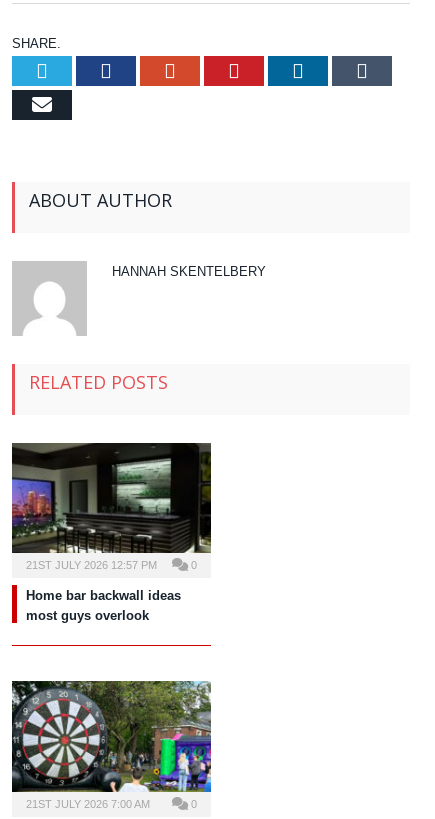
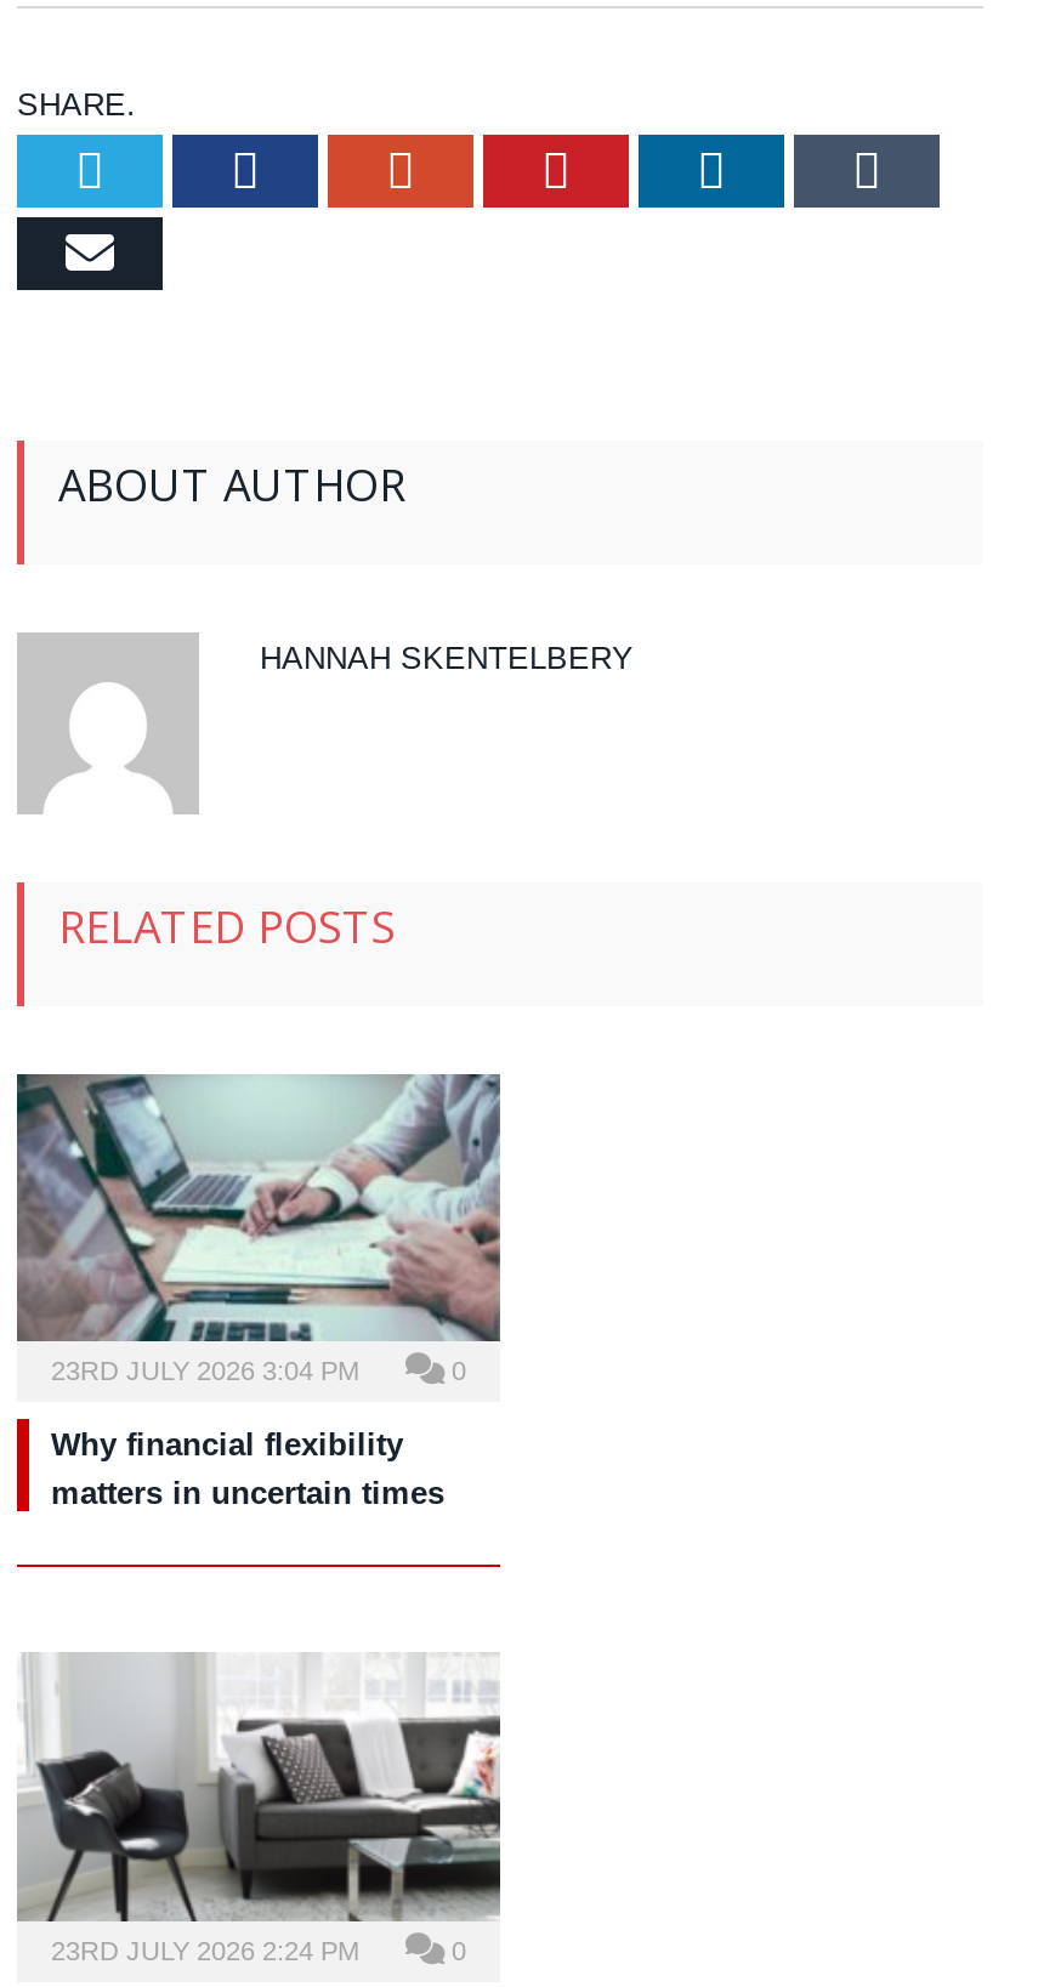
[11,442,212,571] [image] | 21ST JULY 2026 12:57 PM -> [15,1072,503,1386] [image] | 23RD JULY 2026 3:04 PM
[26,588,181,623] Home bar backwall ideas | most guys overlook -> [51,1427,444,1512] Why financial flexibility | matters in uncertain times
[11,680,212,809] [image] | 21ST JULY 2026 7:00 AM -> [17,1652,503,1964] [image] | 23RD JULY 2026 2:24 PM

